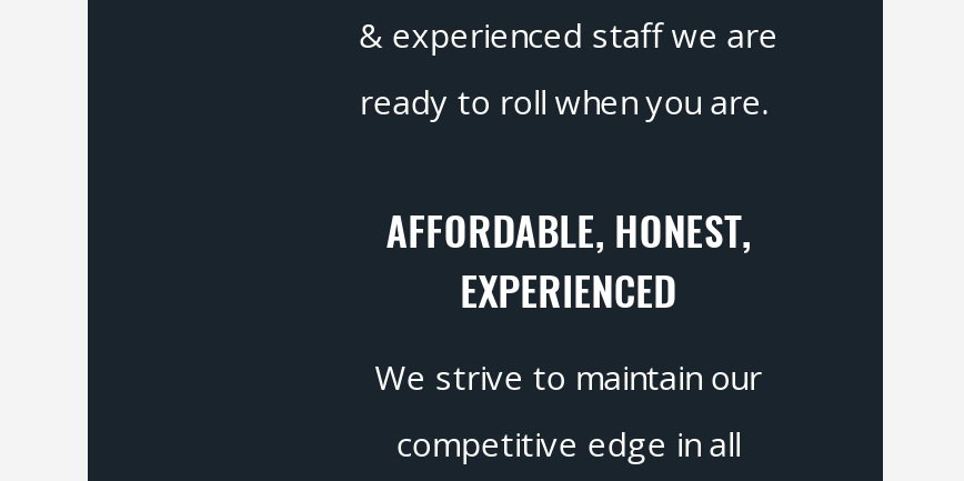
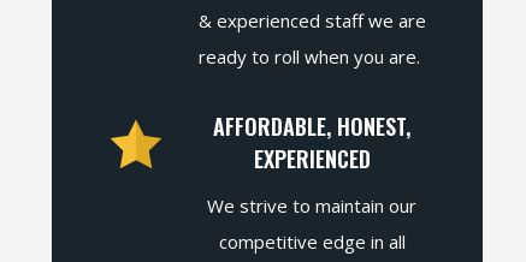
none -> [110,119,162,169] [image]

